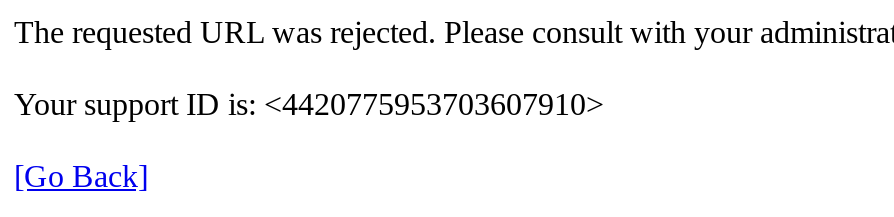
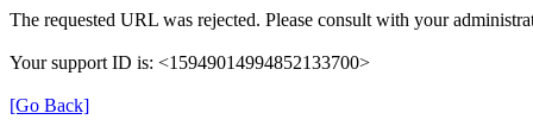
[14,87,604,121] Your support ID is: <4420775953703607910> -> [10,52,370,73] Your support ID is: <15949014994852133700>

